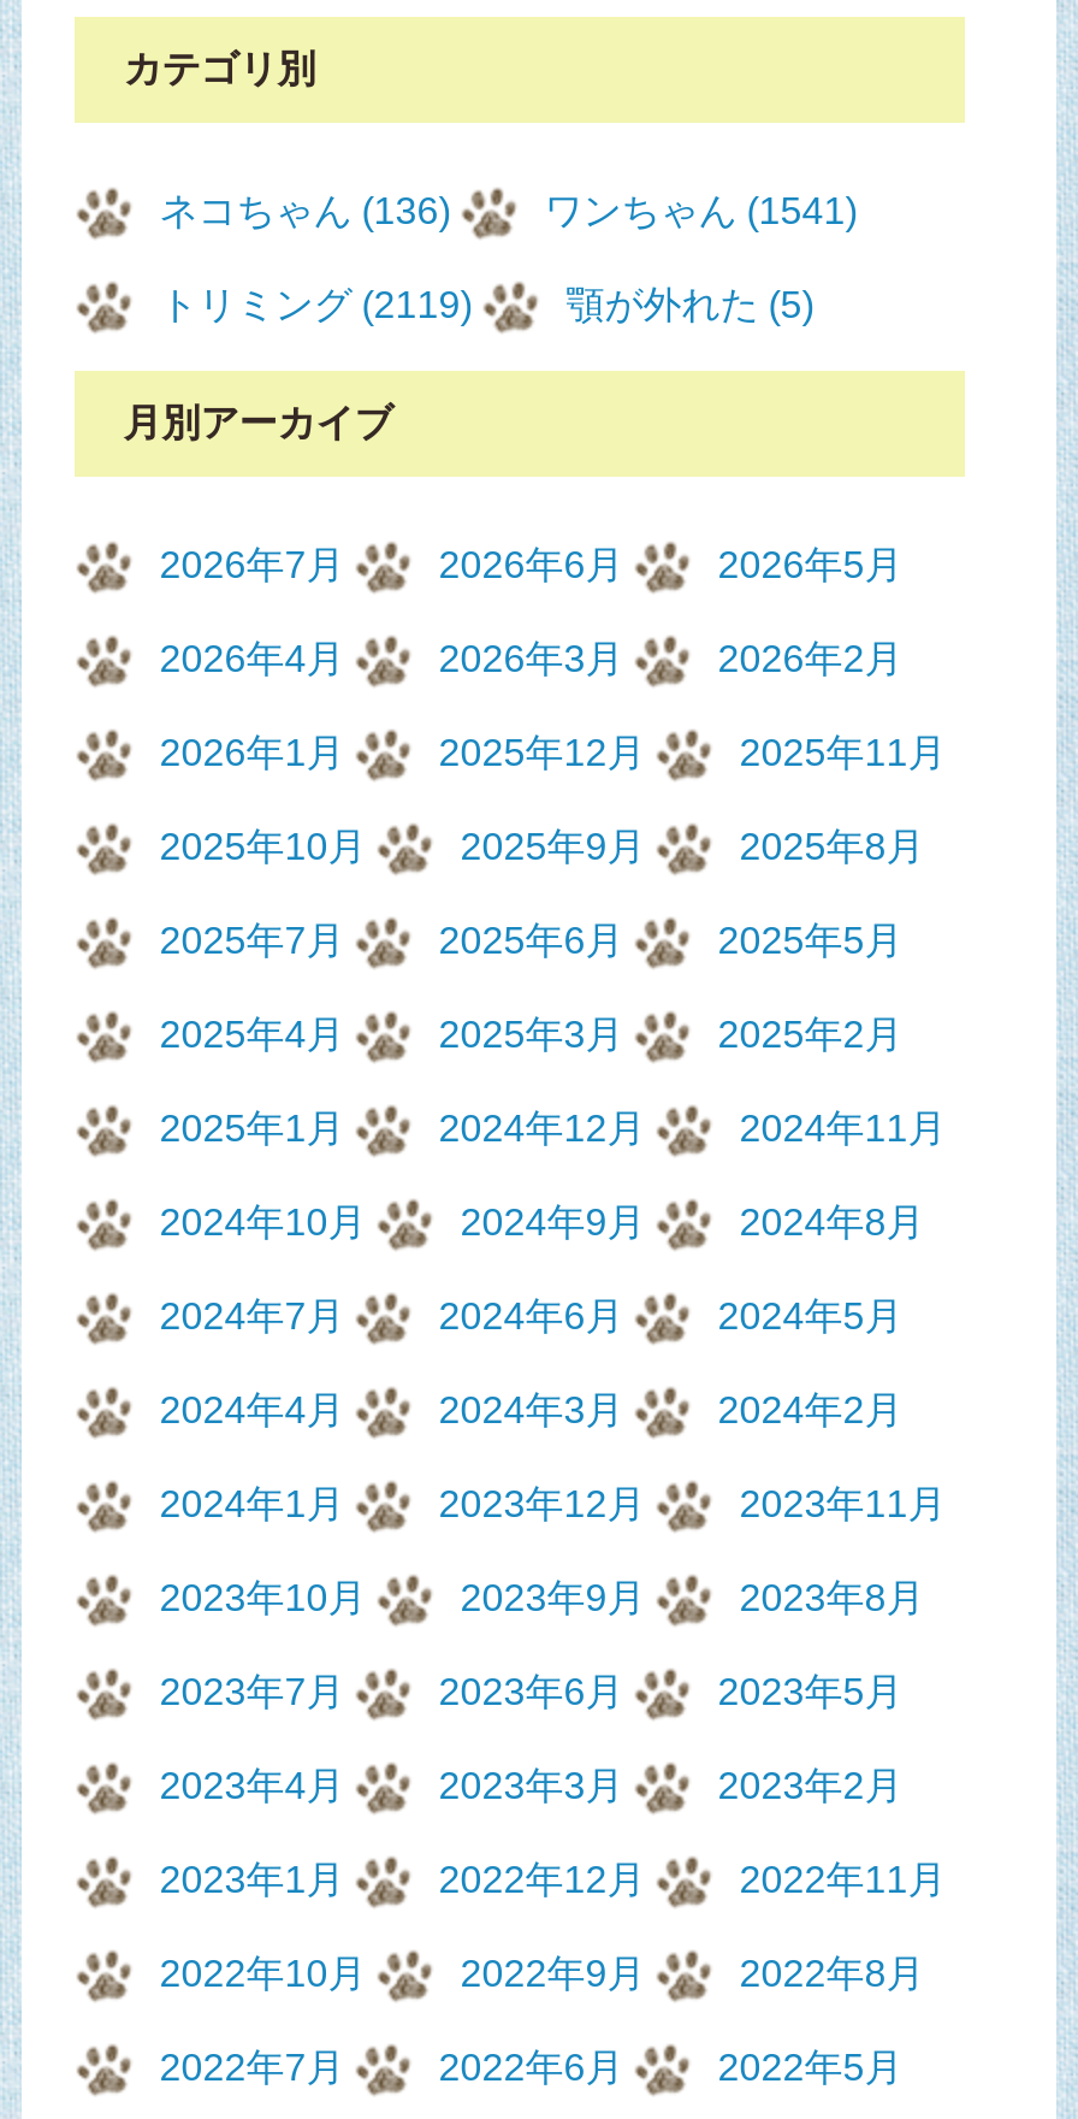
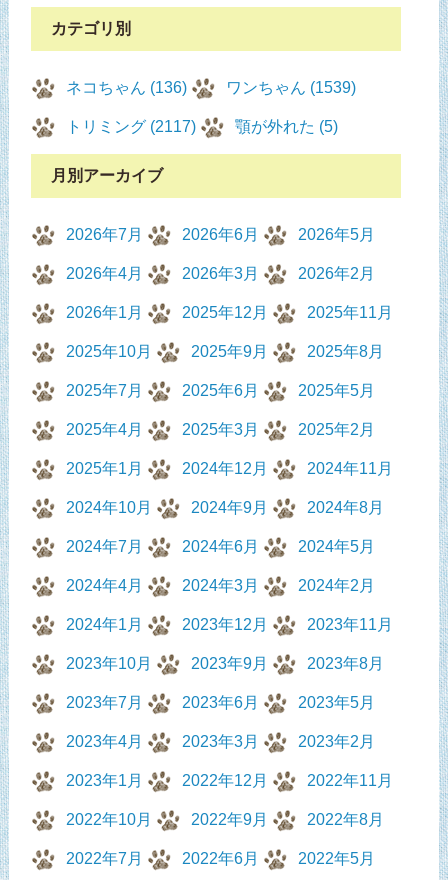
[544,191,857,232] ワンちゃん (1541) -> [226,79,356,96] ワンちゃん (1539)
[159,285,472,326] トリミング (2119) -> [66,118,196,135] トリミング (2117)

